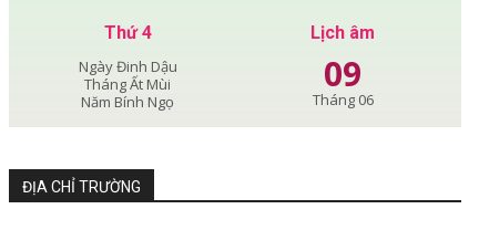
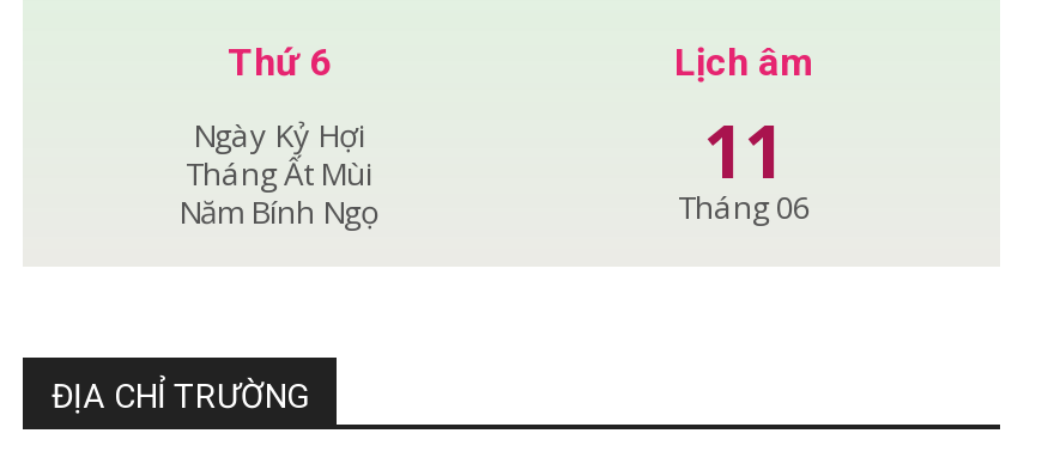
[104,22,151,43] Thứ 4 -> [228,41,331,86] Thứ 6
[78,56,177,76] Ngày Đinh Dậu -> [193,115,365,158] Ngày Kỷ Hợi
[324,51,361,96] 09 -> [703,103,784,201] 11

